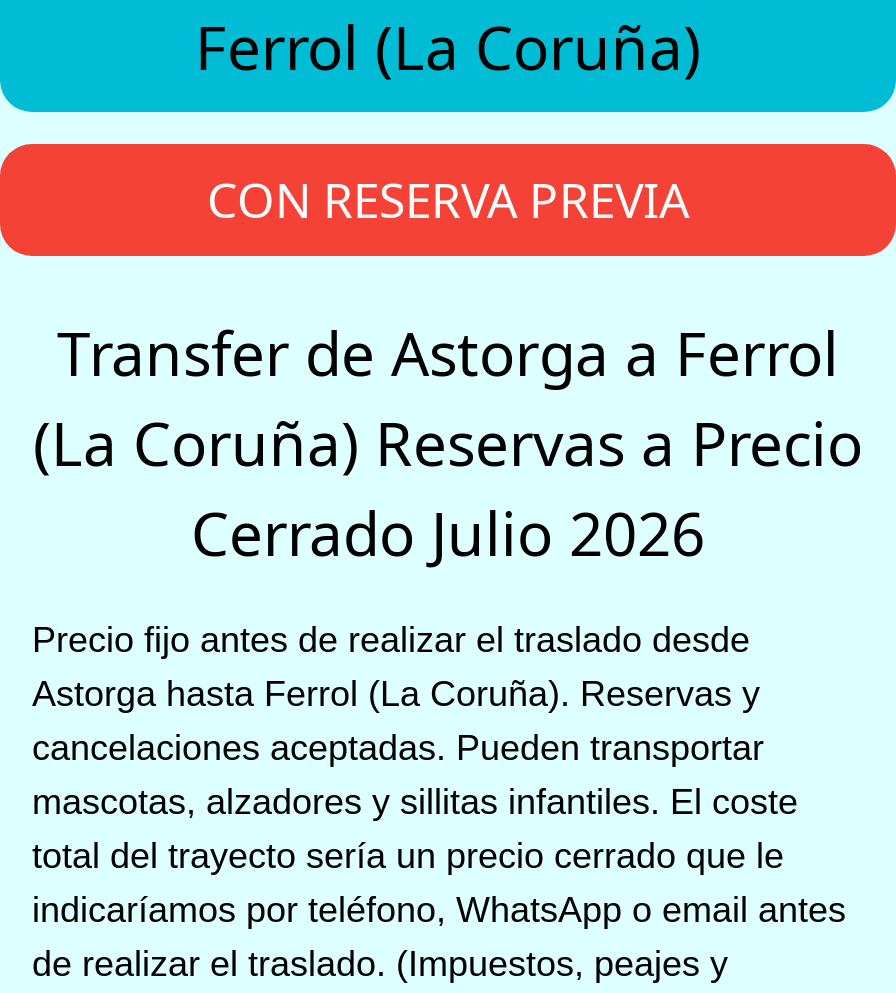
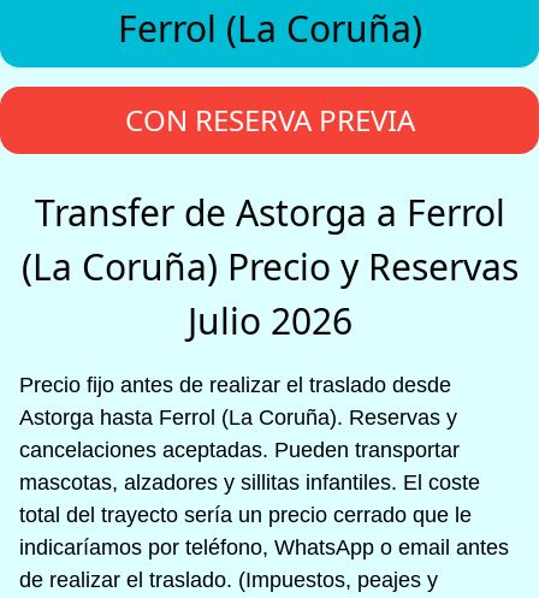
[33,402,863,574] (La Coruña) Reservas a Precio | Cerrado Julio 2026 -> [21,242,518,346] (La Coruña) Precio y Reservas | Julio 2026

